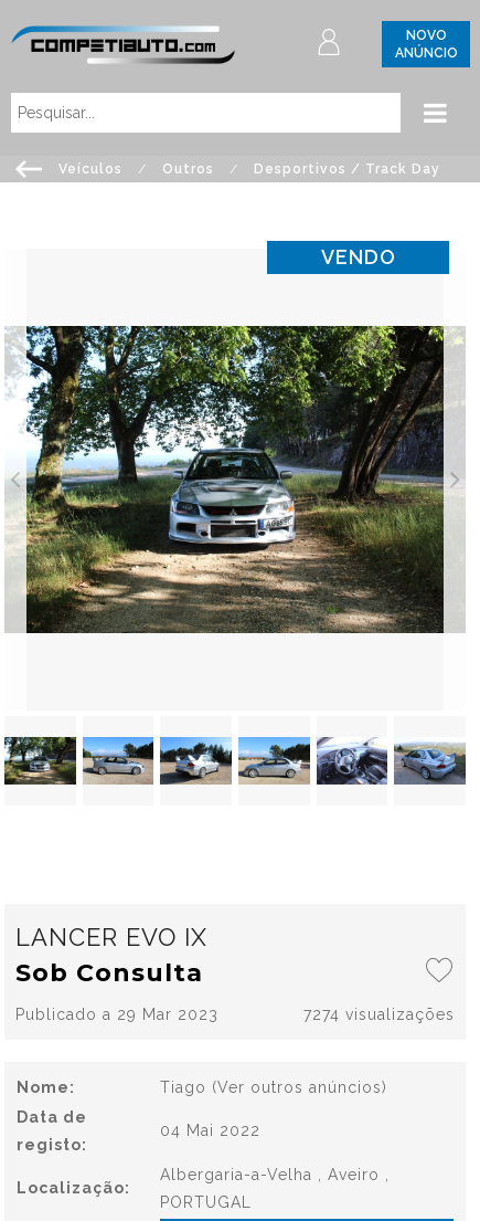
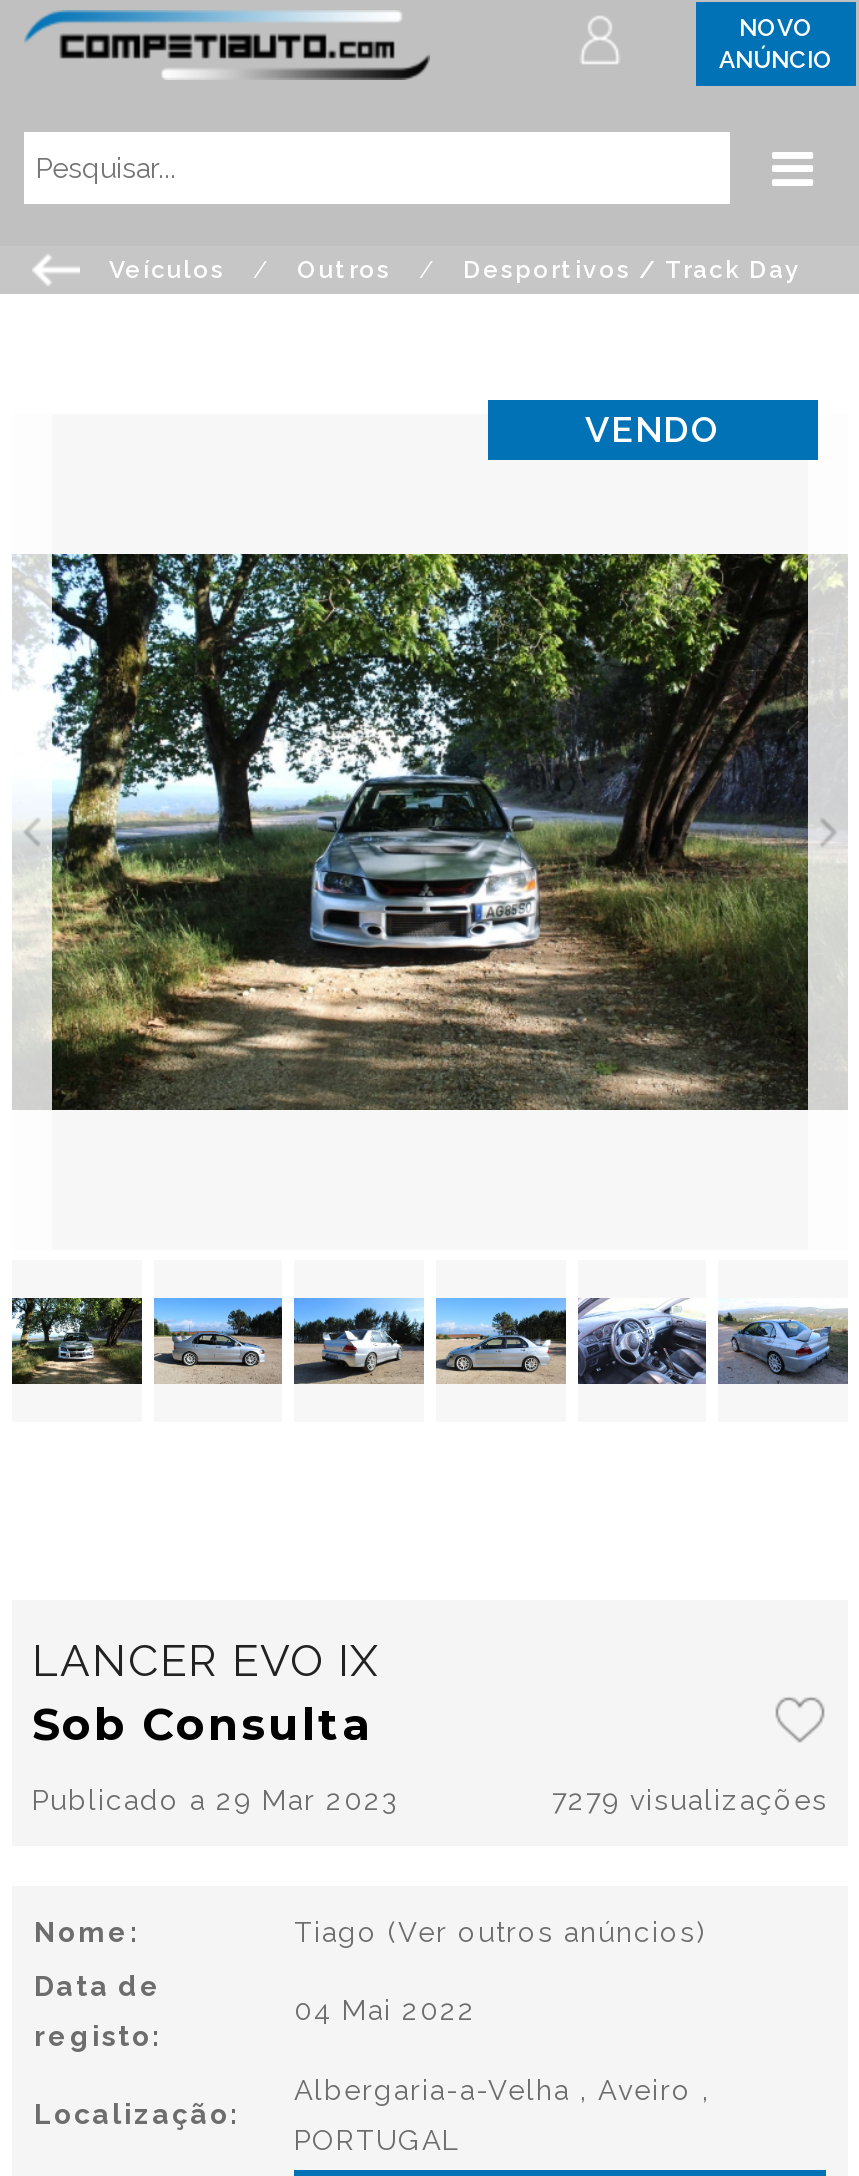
[303,1006,455,1023] 7274 visualizações -> [552,1784,828,1816] 7279 visualizações

